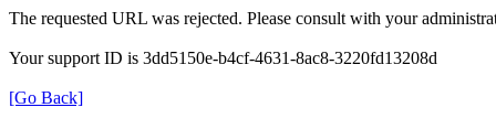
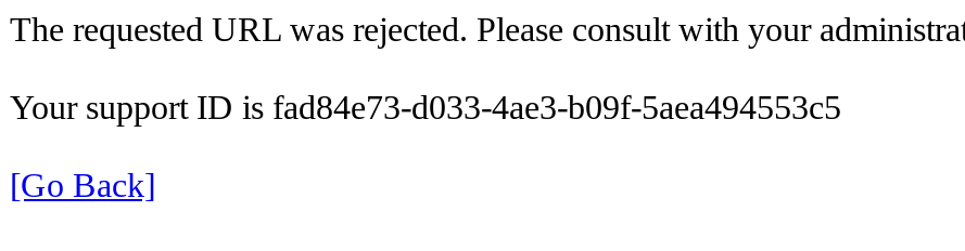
[9,49,437,67] Your support ID is 3dd5150e-b4cf-4631-8ac8-3220fd13208d -> [10,89,841,125] Your support ID is fad84e73-d033-4ae3-b09f-5aea494553c5

